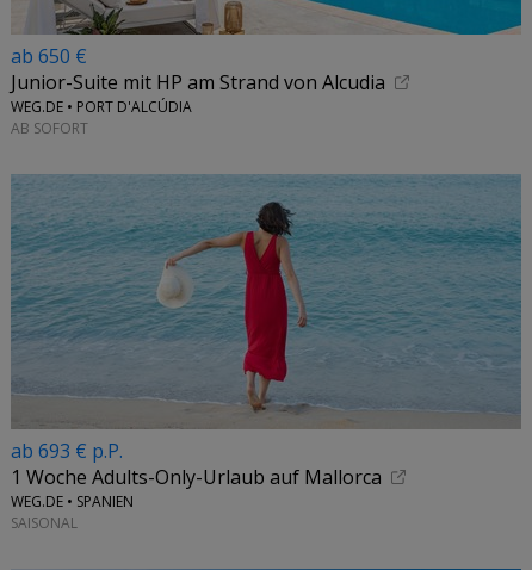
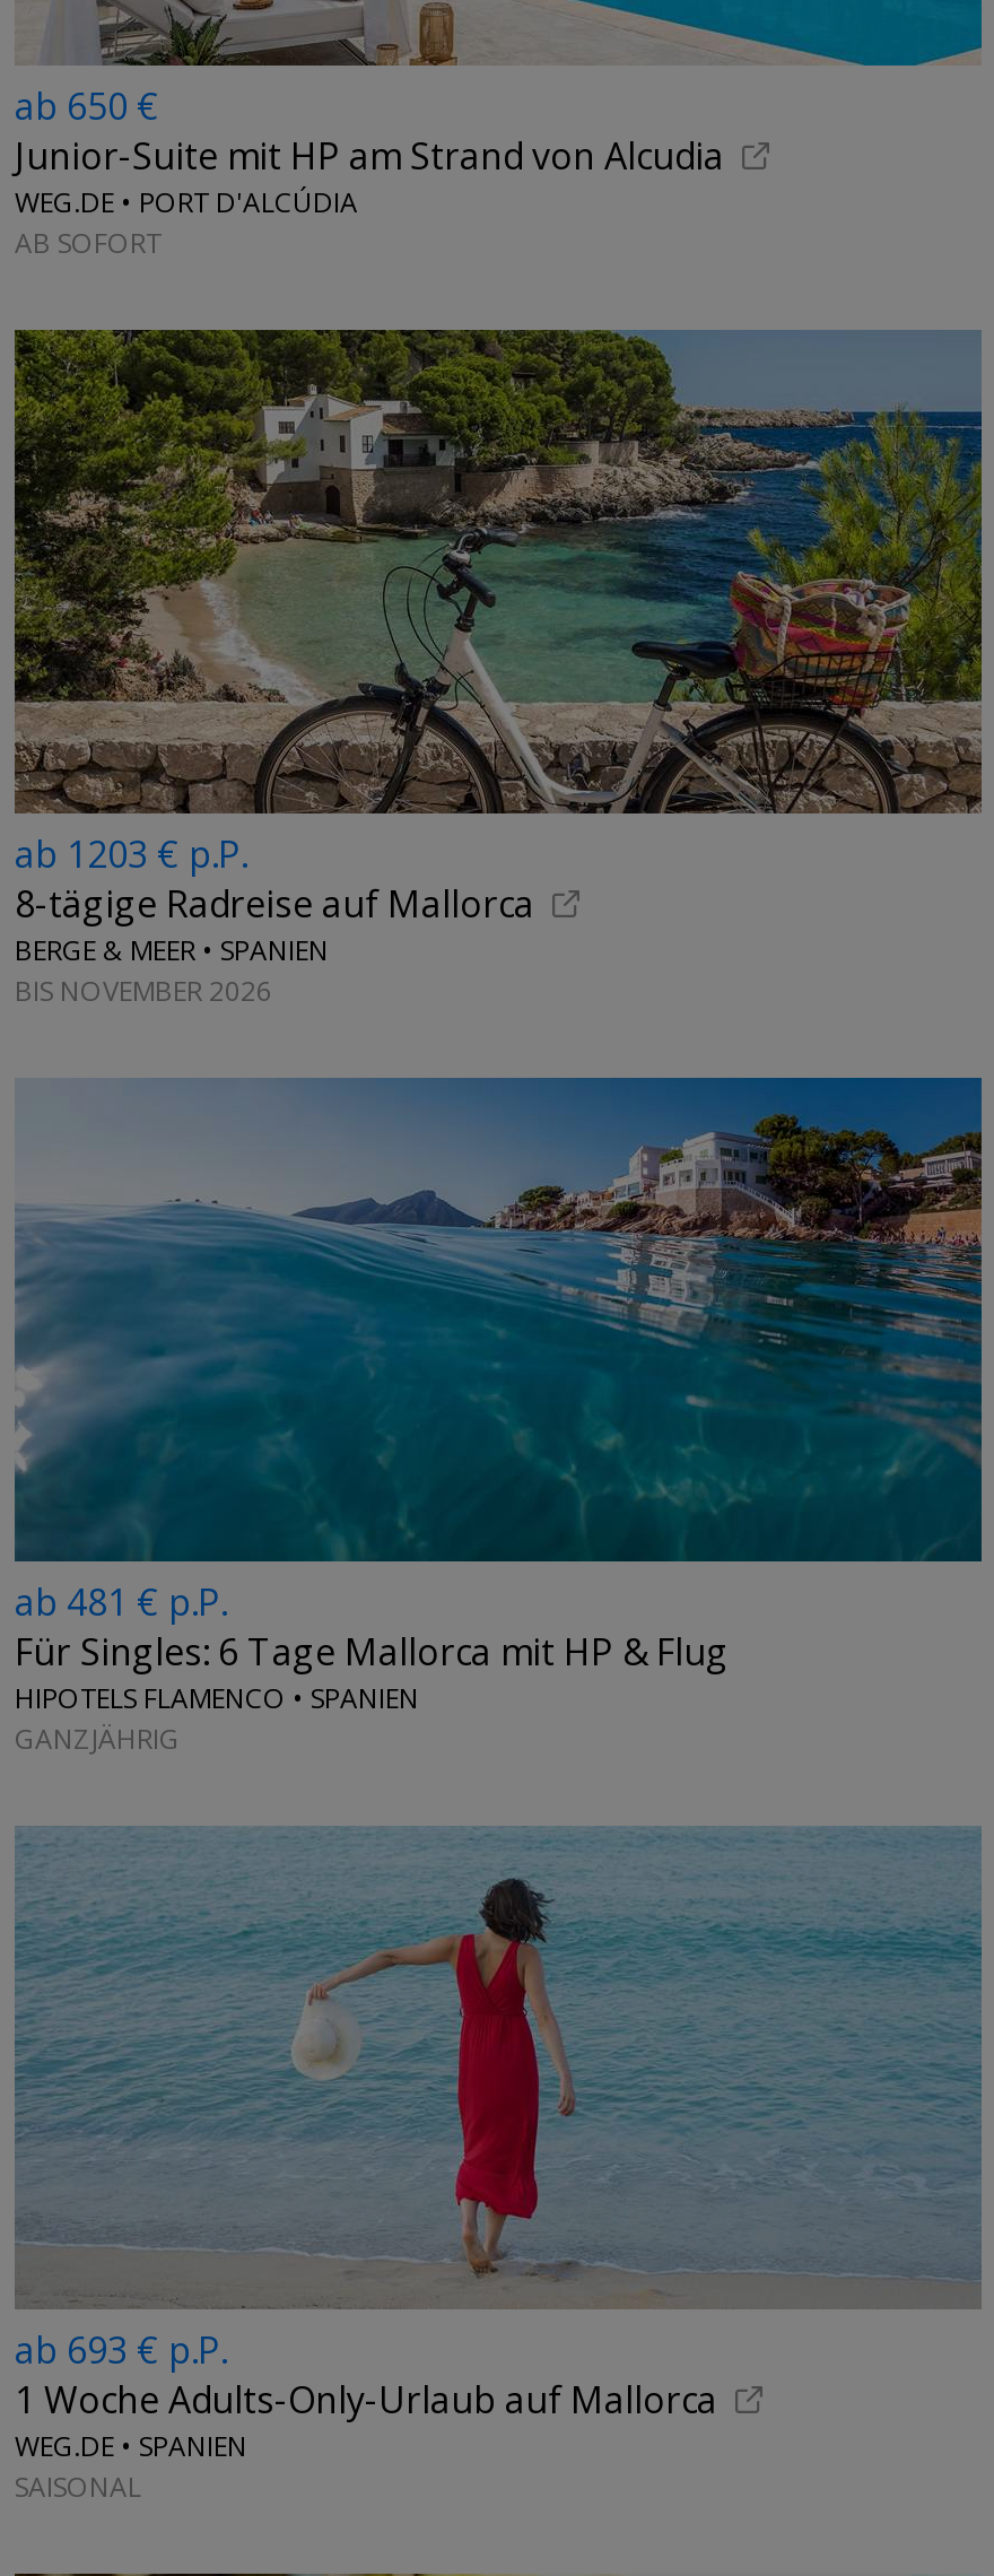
none -> [12,328,984,1009] [image] | ab 1203 € p.P. | 8-tägige Radreise auf Mallorca | BERGE & MEER • SPANIEN | BIS NOVEMBER 2026
none -> [12,1078,984,1757] [image] | ab 481 € p.P. | Für Singles: 6 Tage Mallorca mit HP & Flug | HIPOTELS FLAMENCO • SPANIEN | GANZJÄHRIG

